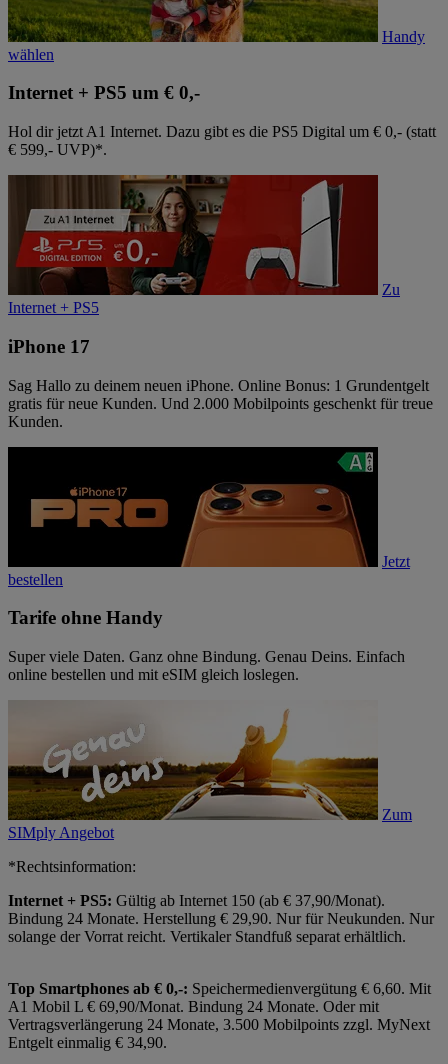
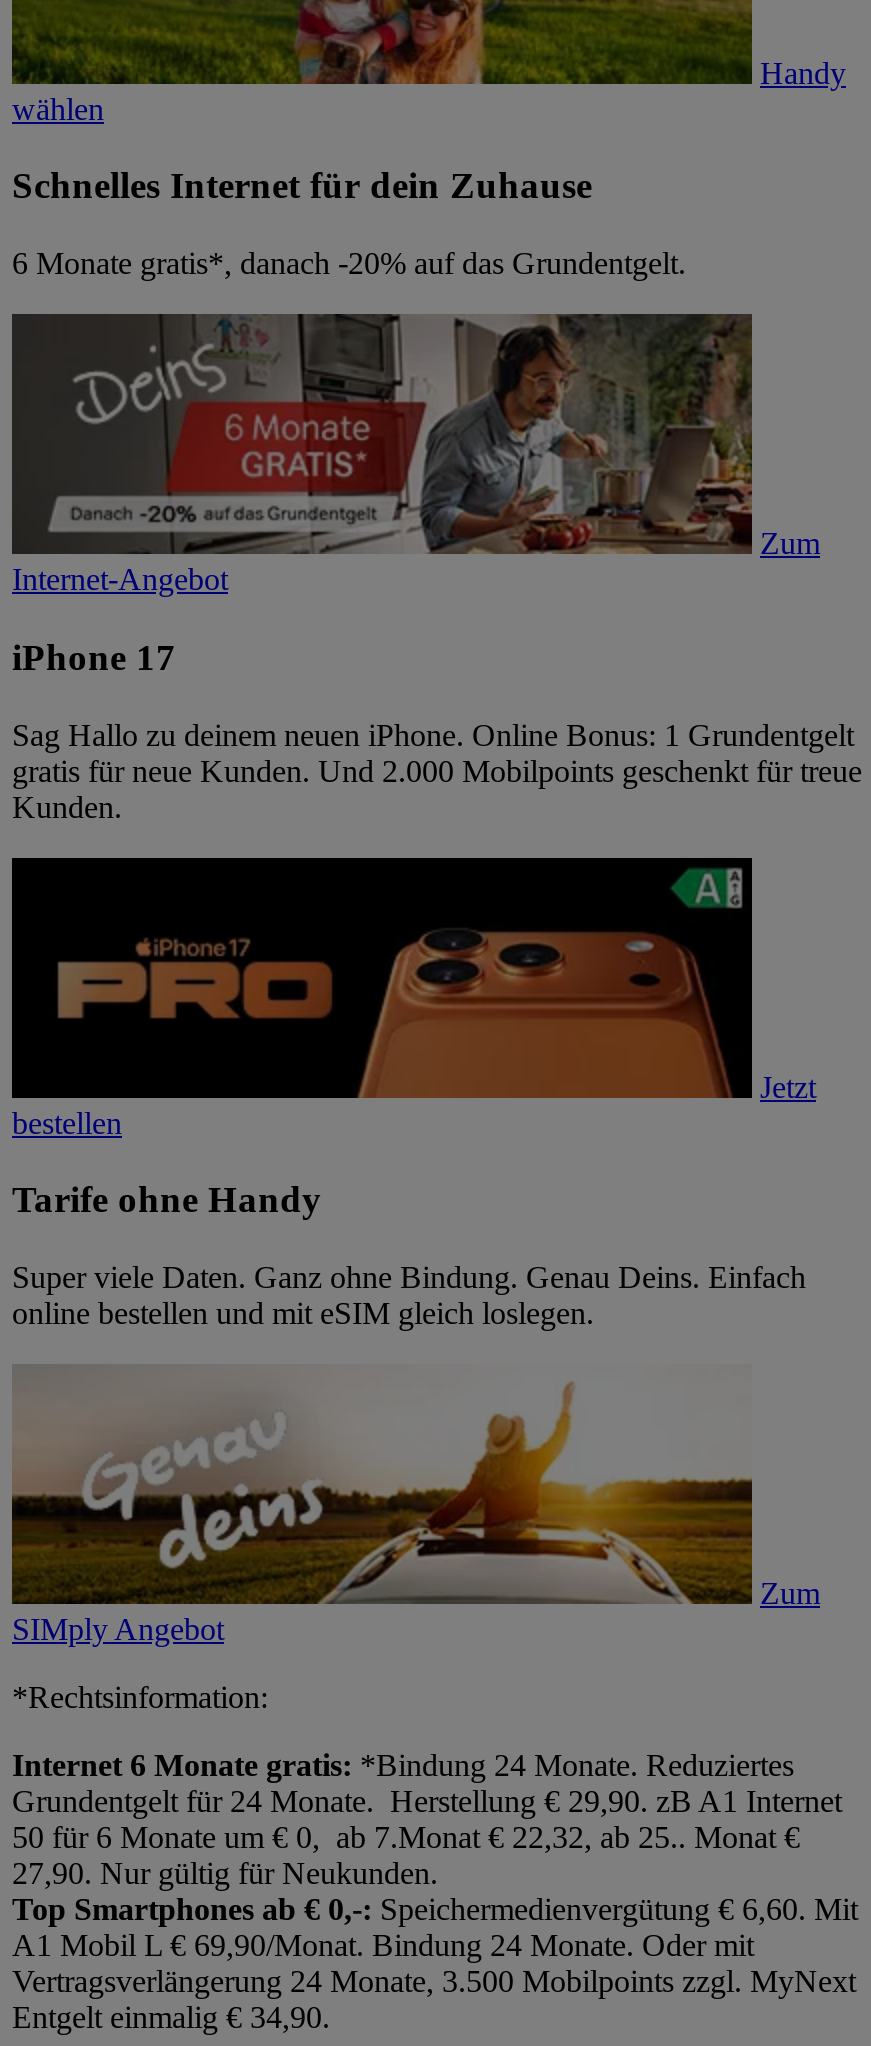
[8,82,200,103] Internet + PS5 um € 0,- -> [12,165,592,207] Schnelles Internet für dein Zuhause
[8,123,436,158] Hol dir jetzt A1 Internet. Dazu gibt es die PS5 Digital um € 0,- (statt | € 599,- UVP)*. -> [12,246,686,280] 6 Monate gratis*, danach -20% auf das Grundentgelt.
[8,174,400,316] [image] | Zu | Internet + PS5 -> [12,312,820,596] [image] | Zum | Internet-Angebot
[8,892,434,945] Internet + PS5: Gültig ab Internet 150 (ab € 37,90/Monat). | Bindung 24 Monate. Herstellung € 29,90. Nur für Neukunden. Nur | solange der Vorrat reicht. Vertikaler Standfuß separat erhältlich. -> [12,1748,842,1890] Internet 6 Monate gratis: *Bindung 24 Monate. Reduziertes | Grundentgelt für 24 Monate. Herstellung € 29,90. zB A1 Internet | 50 für 6 Monate um € 0, ab 7.Monat € 22,32, ab 25.. Monat € | 27,90. Nur gültig für Neukunden.

